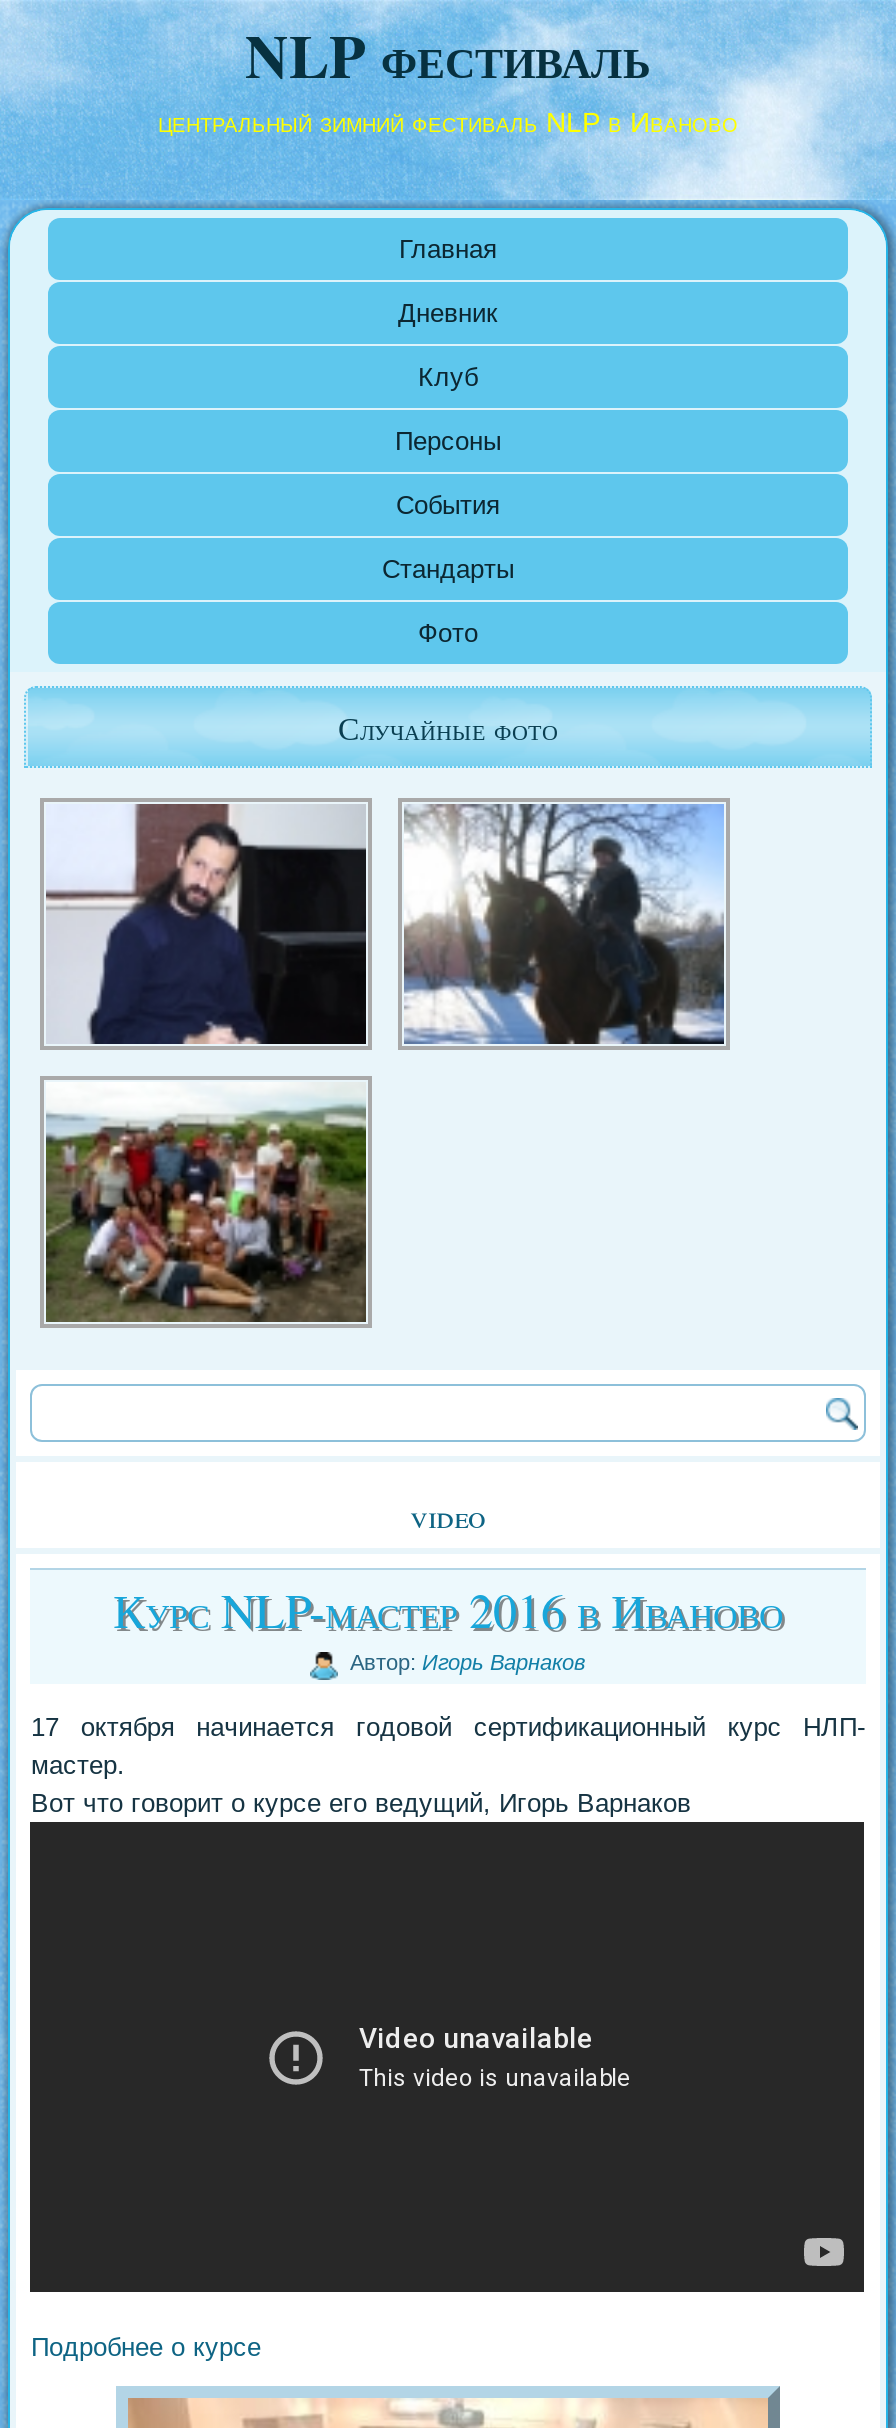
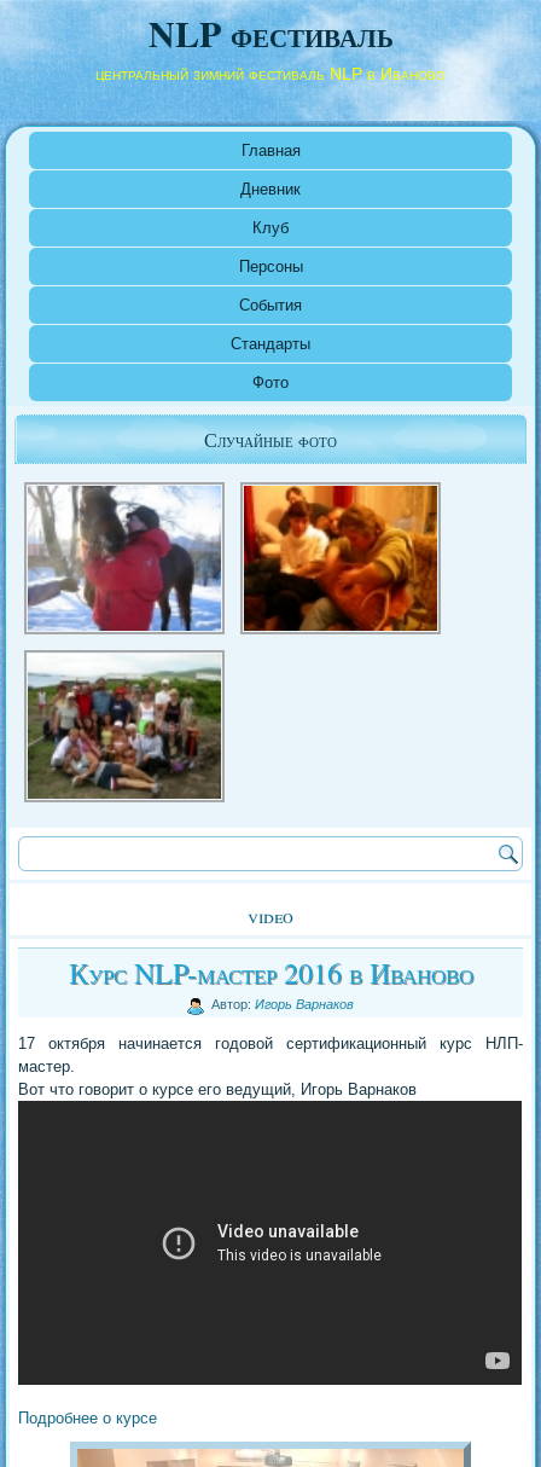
[46,802,368,1046] [image] -> [28,485,222,632] [image]
[402,802,726,1046] [image] -> [243,485,438,632] [image]

